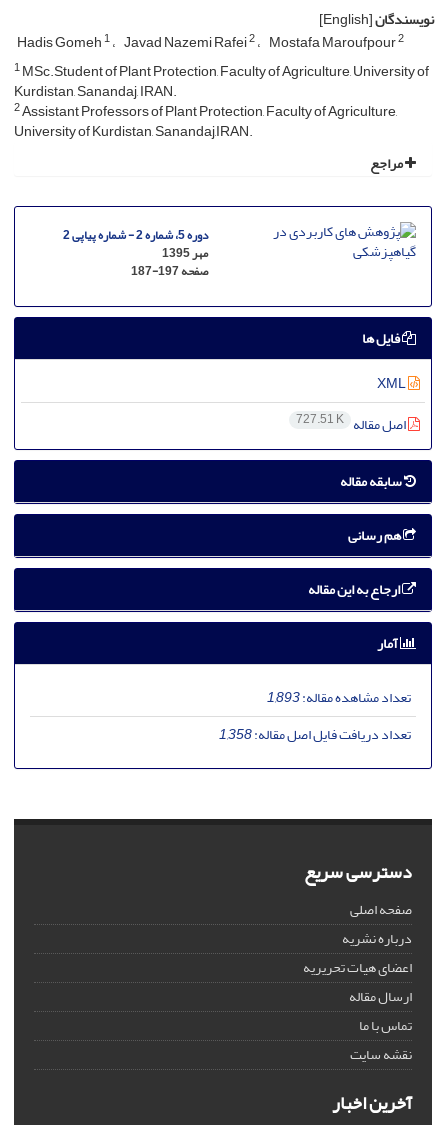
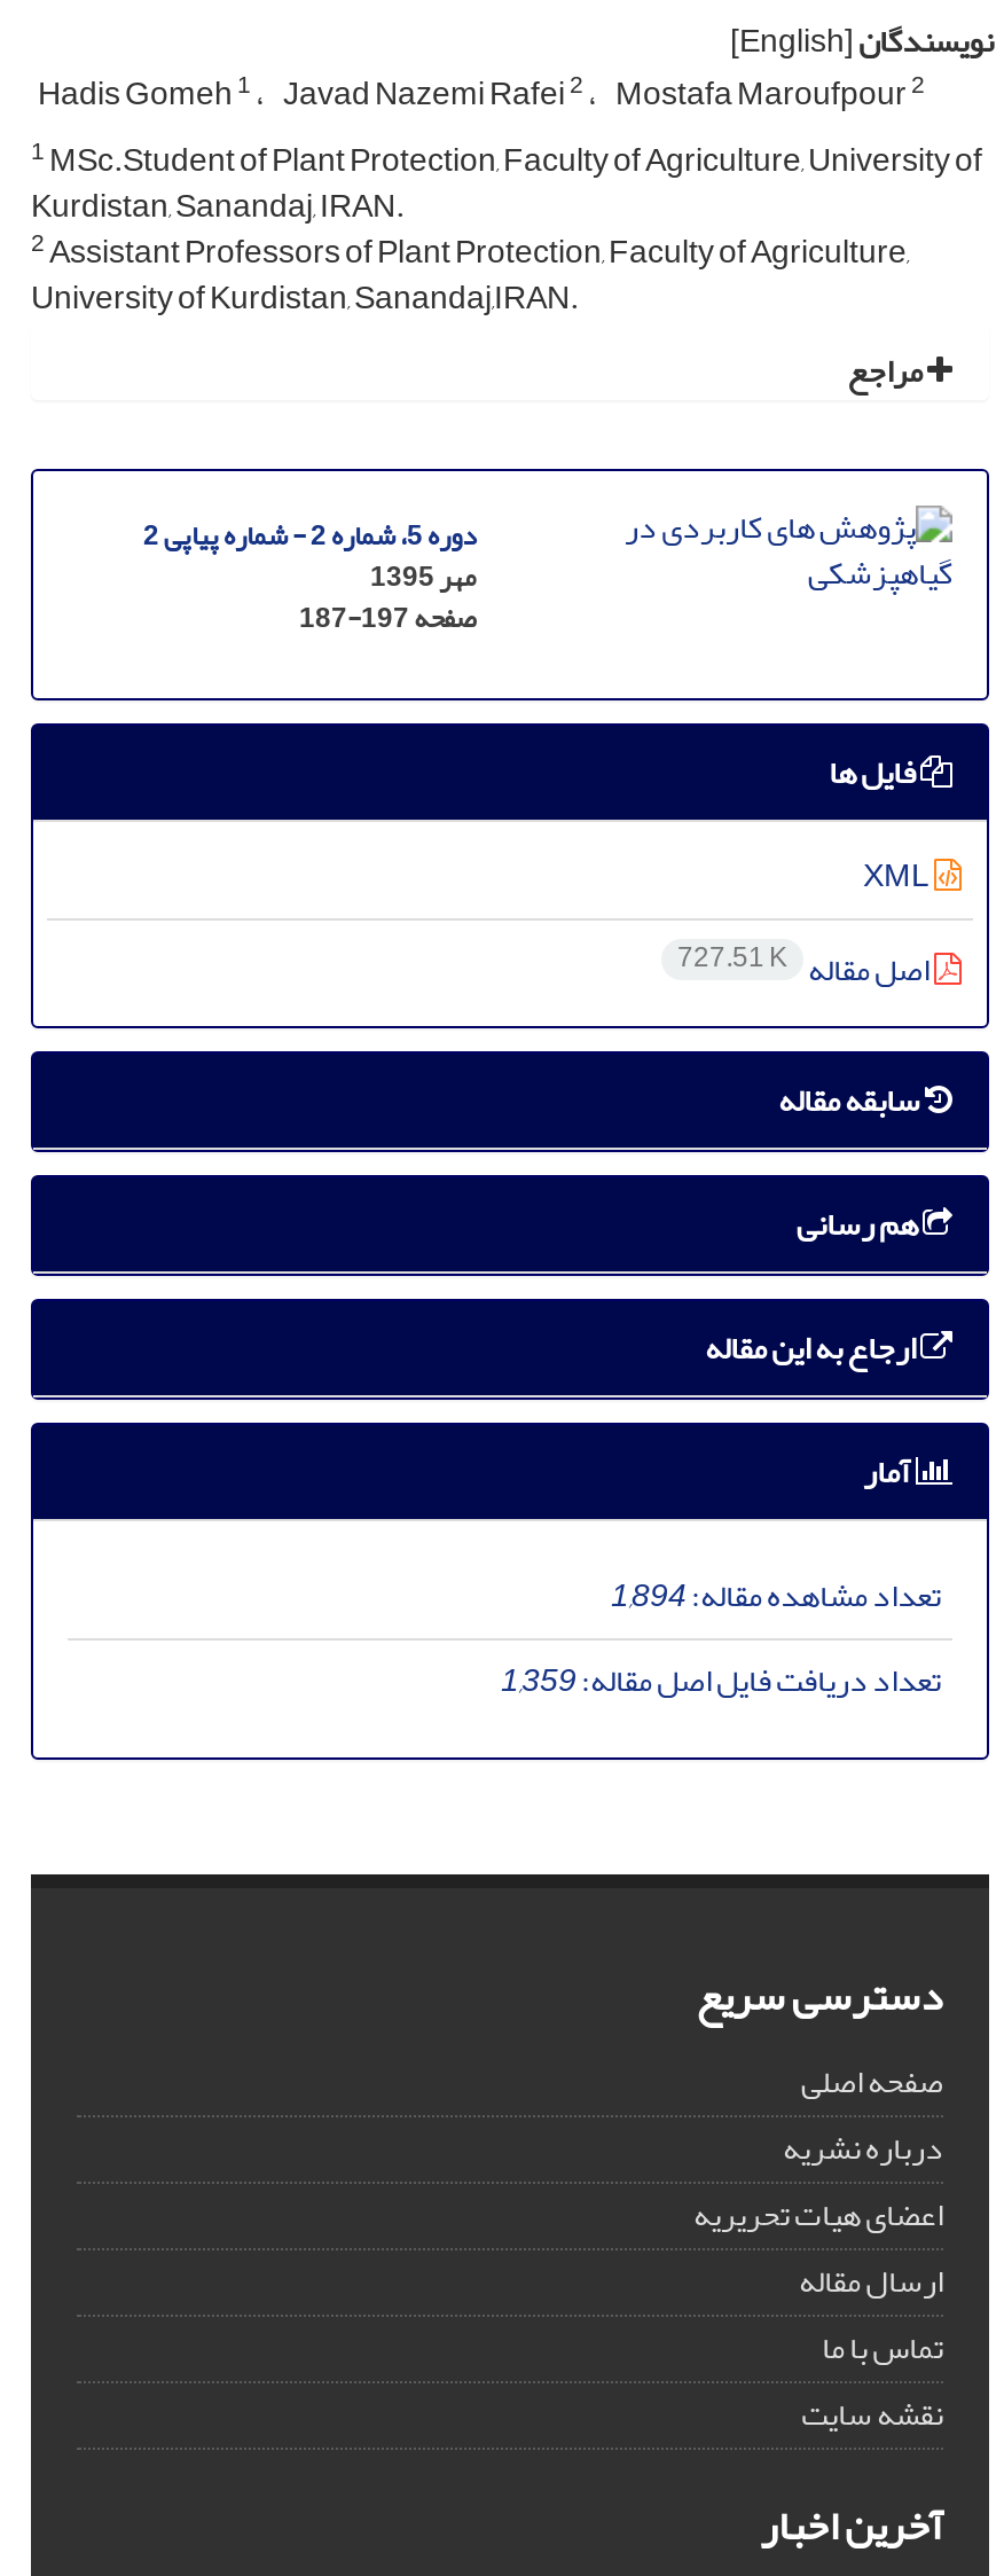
[267,684,411,711] تعداد مشاهده مقاله:1,893 -> [611,1565,941,1627] تعداد مشاهده مقاله:1,894
[219,721,411,748] تعداد دریافت فایل اصل مقاله:1,358 -> [501,1649,941,1711] تعداد دریافت فایل اصل مقاله:1,359

